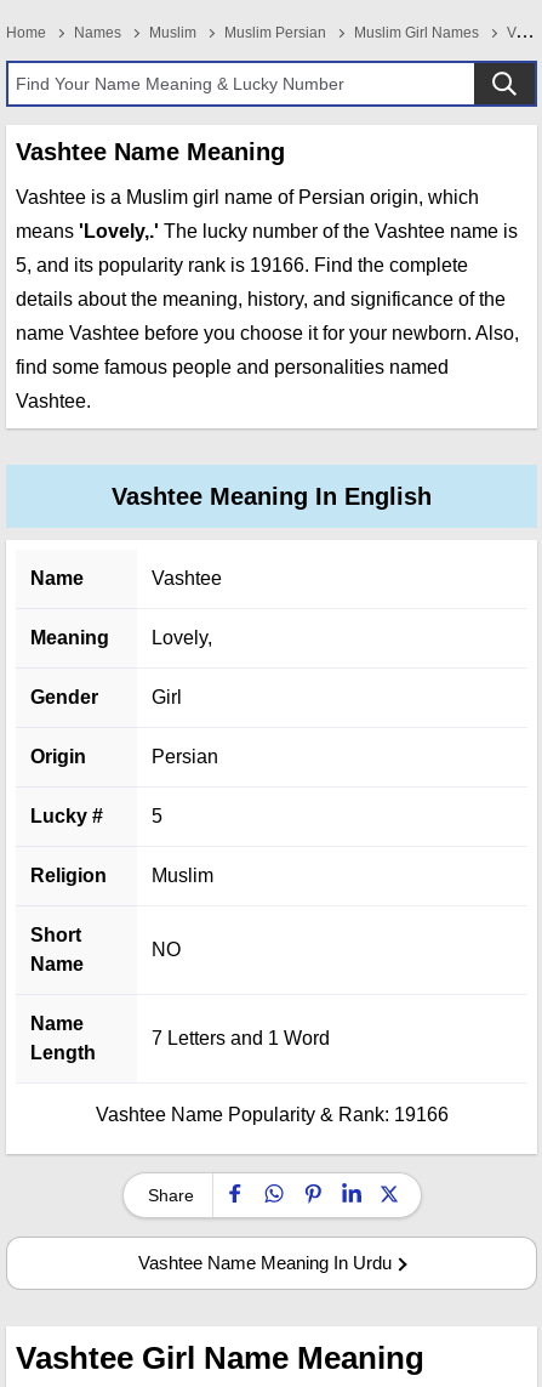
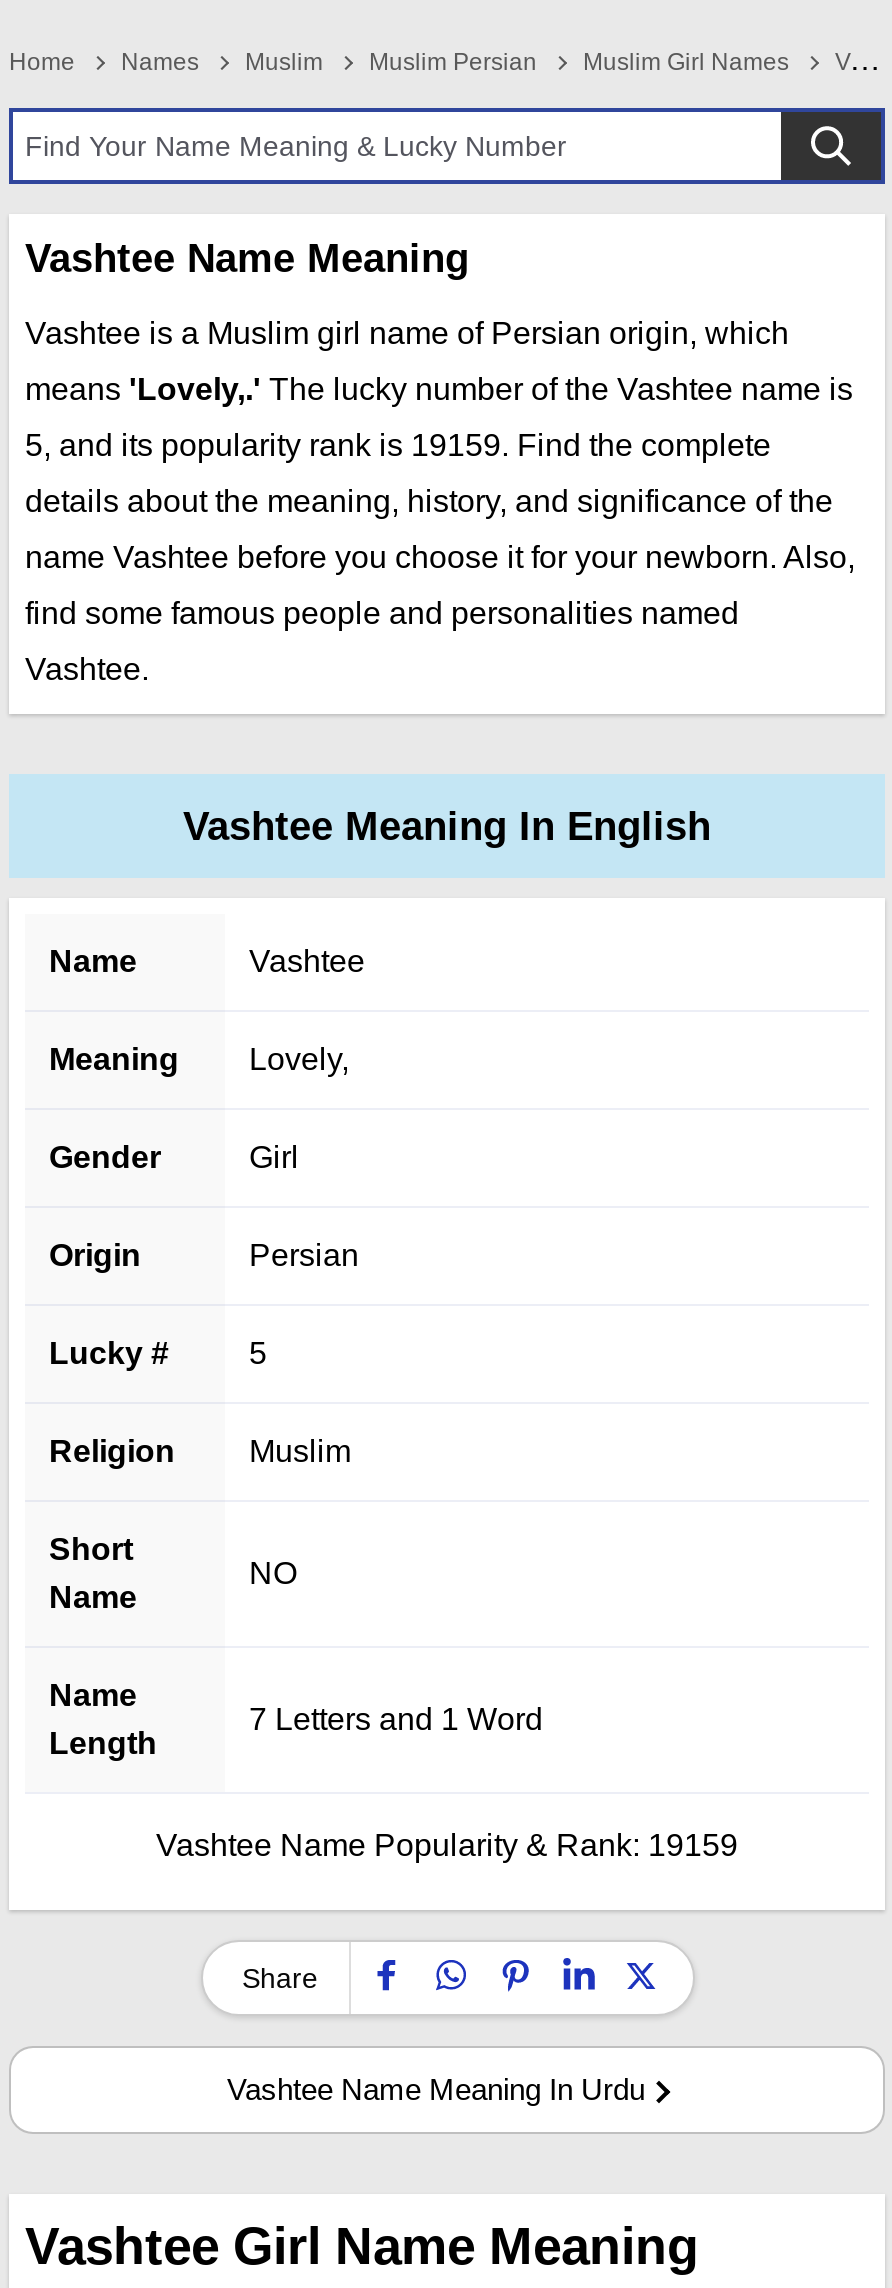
[16,255,468,275] 5, and its popularity rank is 19166. Find the complete -> [25,428,771,462] 5, and its popularity rank is 19159. Find the complete
[95,1104,448,1125] Vashtee Name Popularity & Rank: 19166 -> [156,1828,738,1862] Vashtee Name Popularity & Rank: 19159

